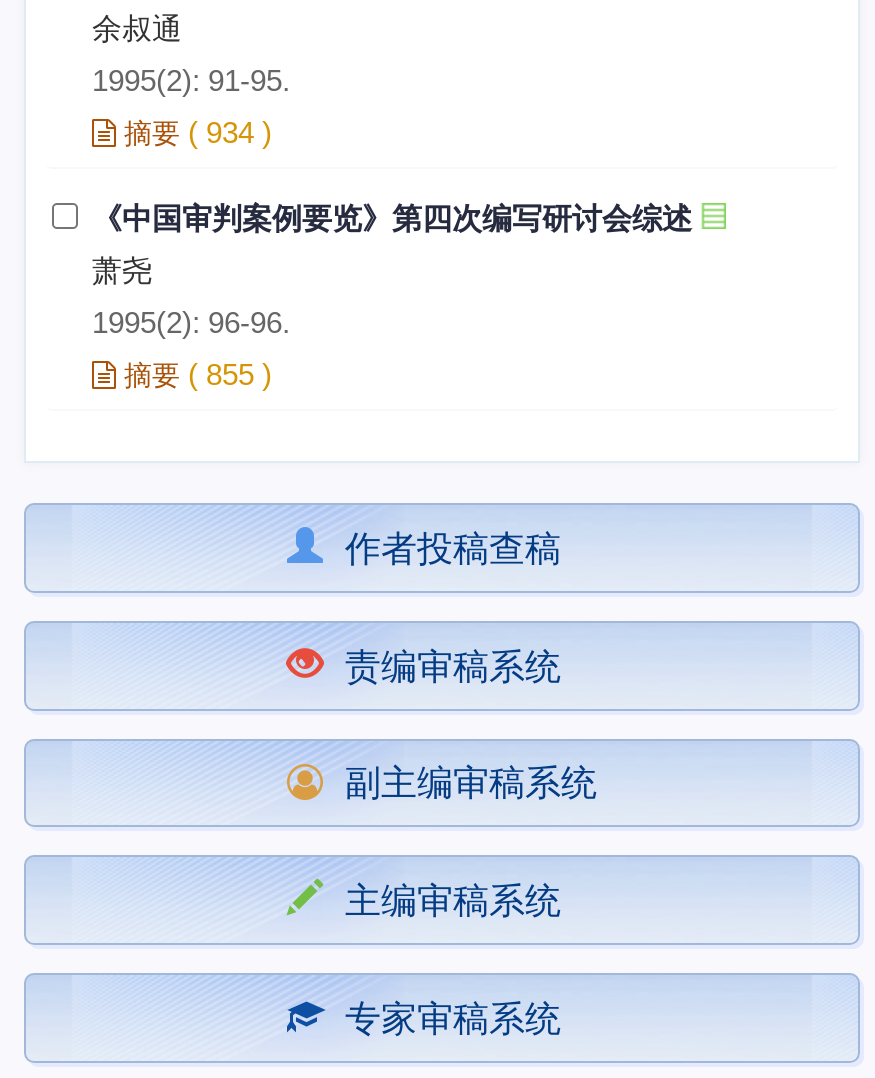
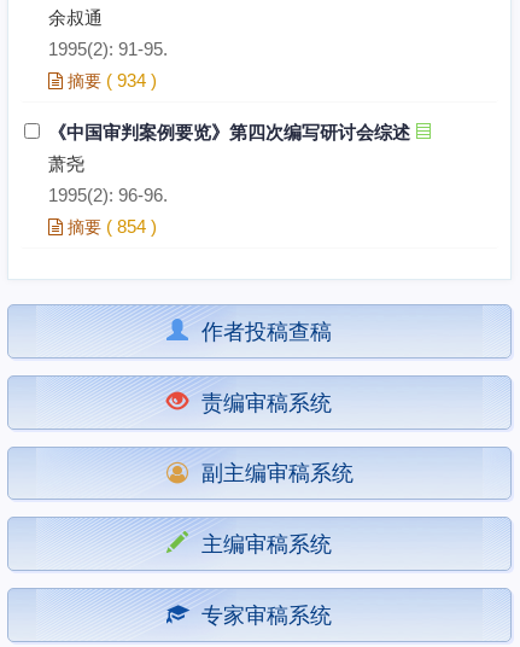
[116,356,272,390] 摘要(855) -> [63,216,157,236] 摘要(854)

